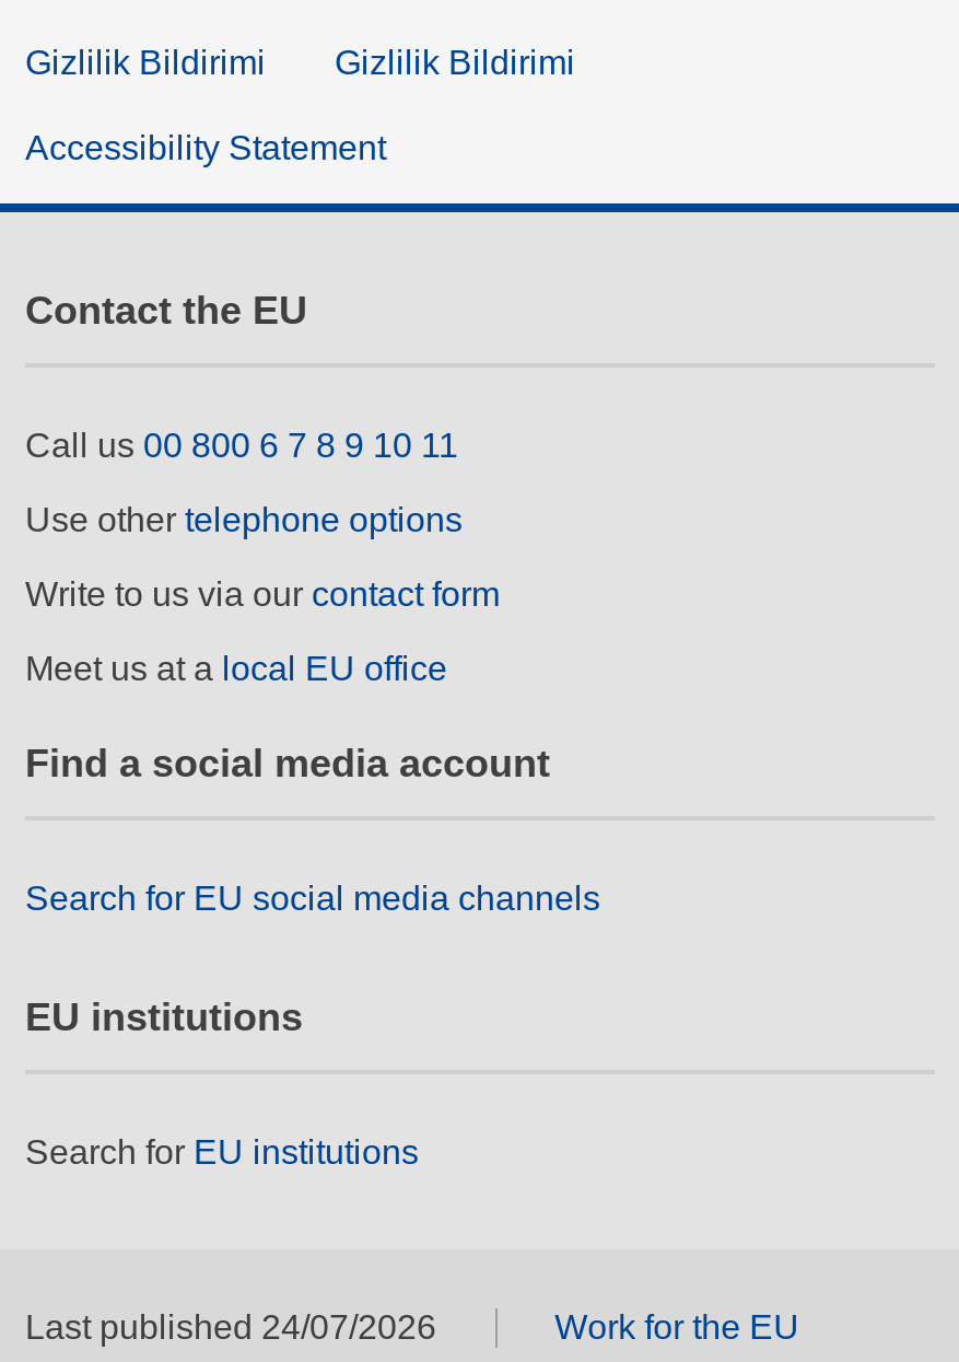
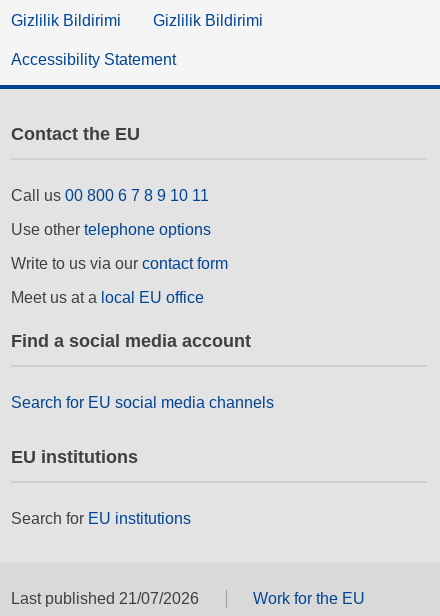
[25,1308,436,1345] Last published 24/07/2026 -> [11,590,199,607] Last published 21/07/2026

